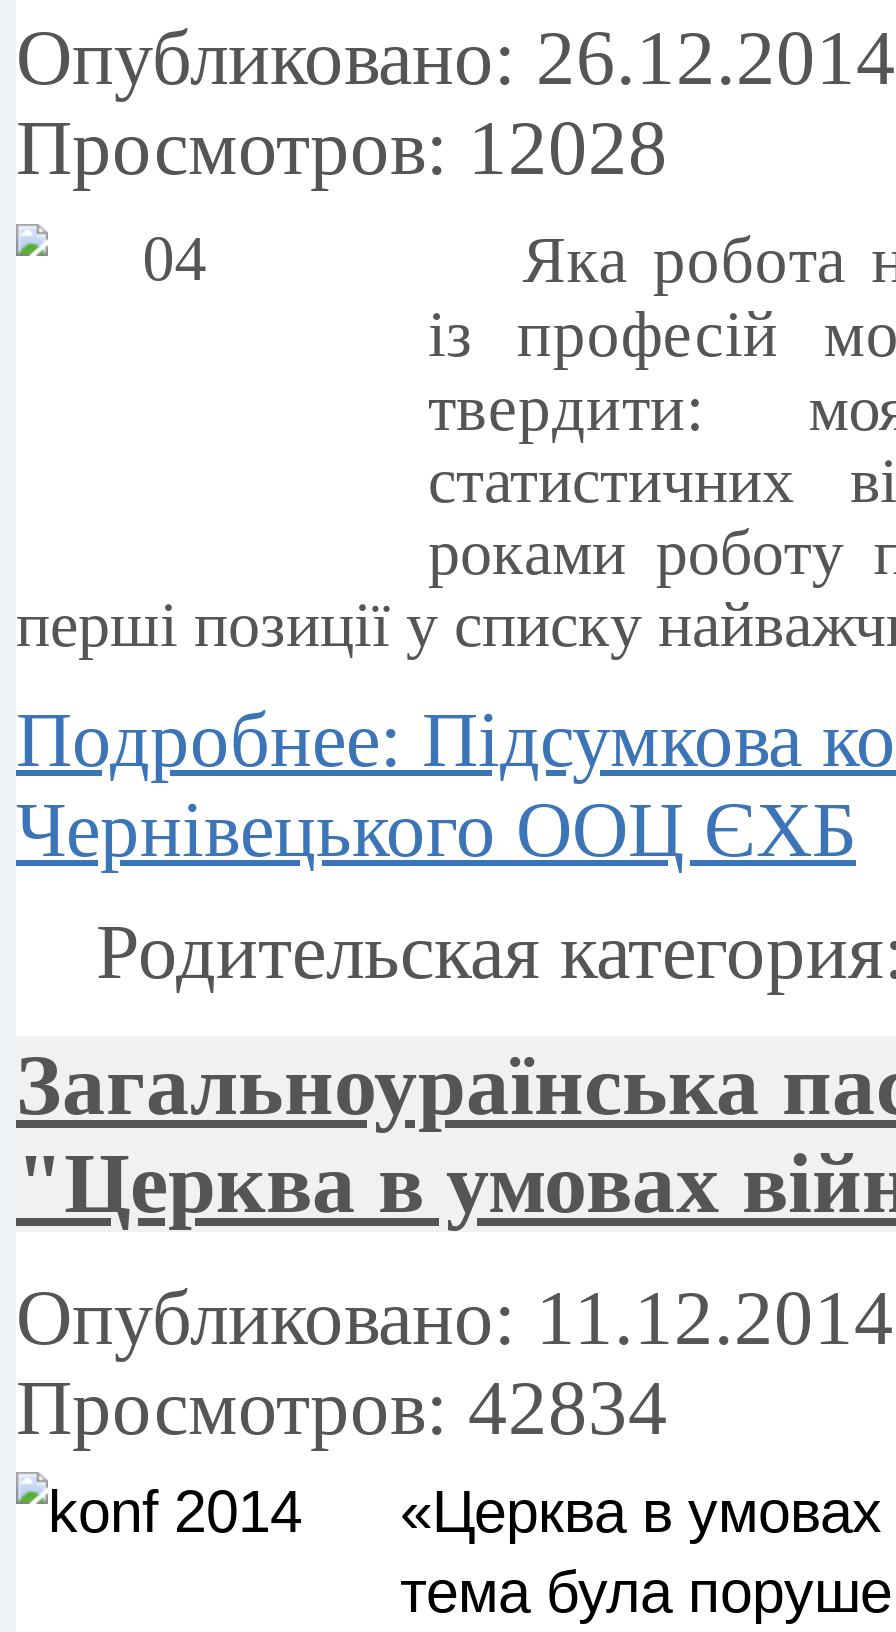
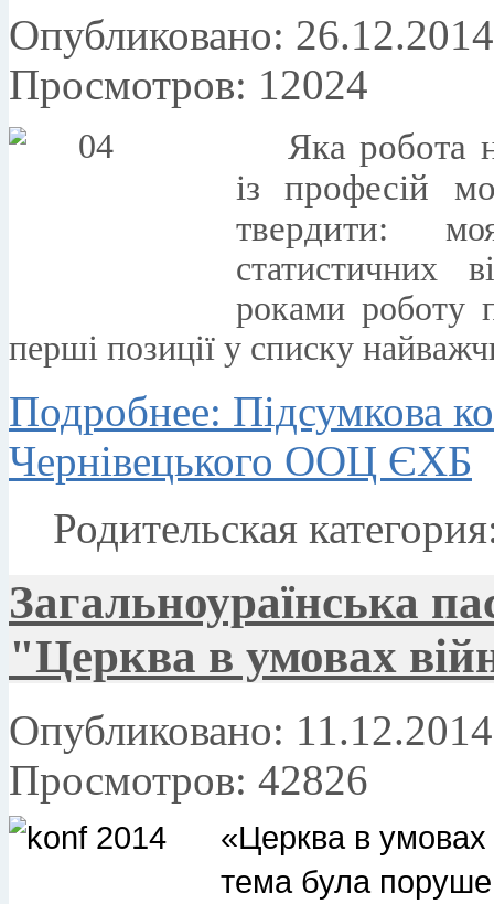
[16,104,668,190] Просмотров: 12028 -> [9,61,368,108] Просмотров: 12024
[16,1364,668,1450] Просмотров: 42834 -> [9,756,368,803] Просмотров: 42826

